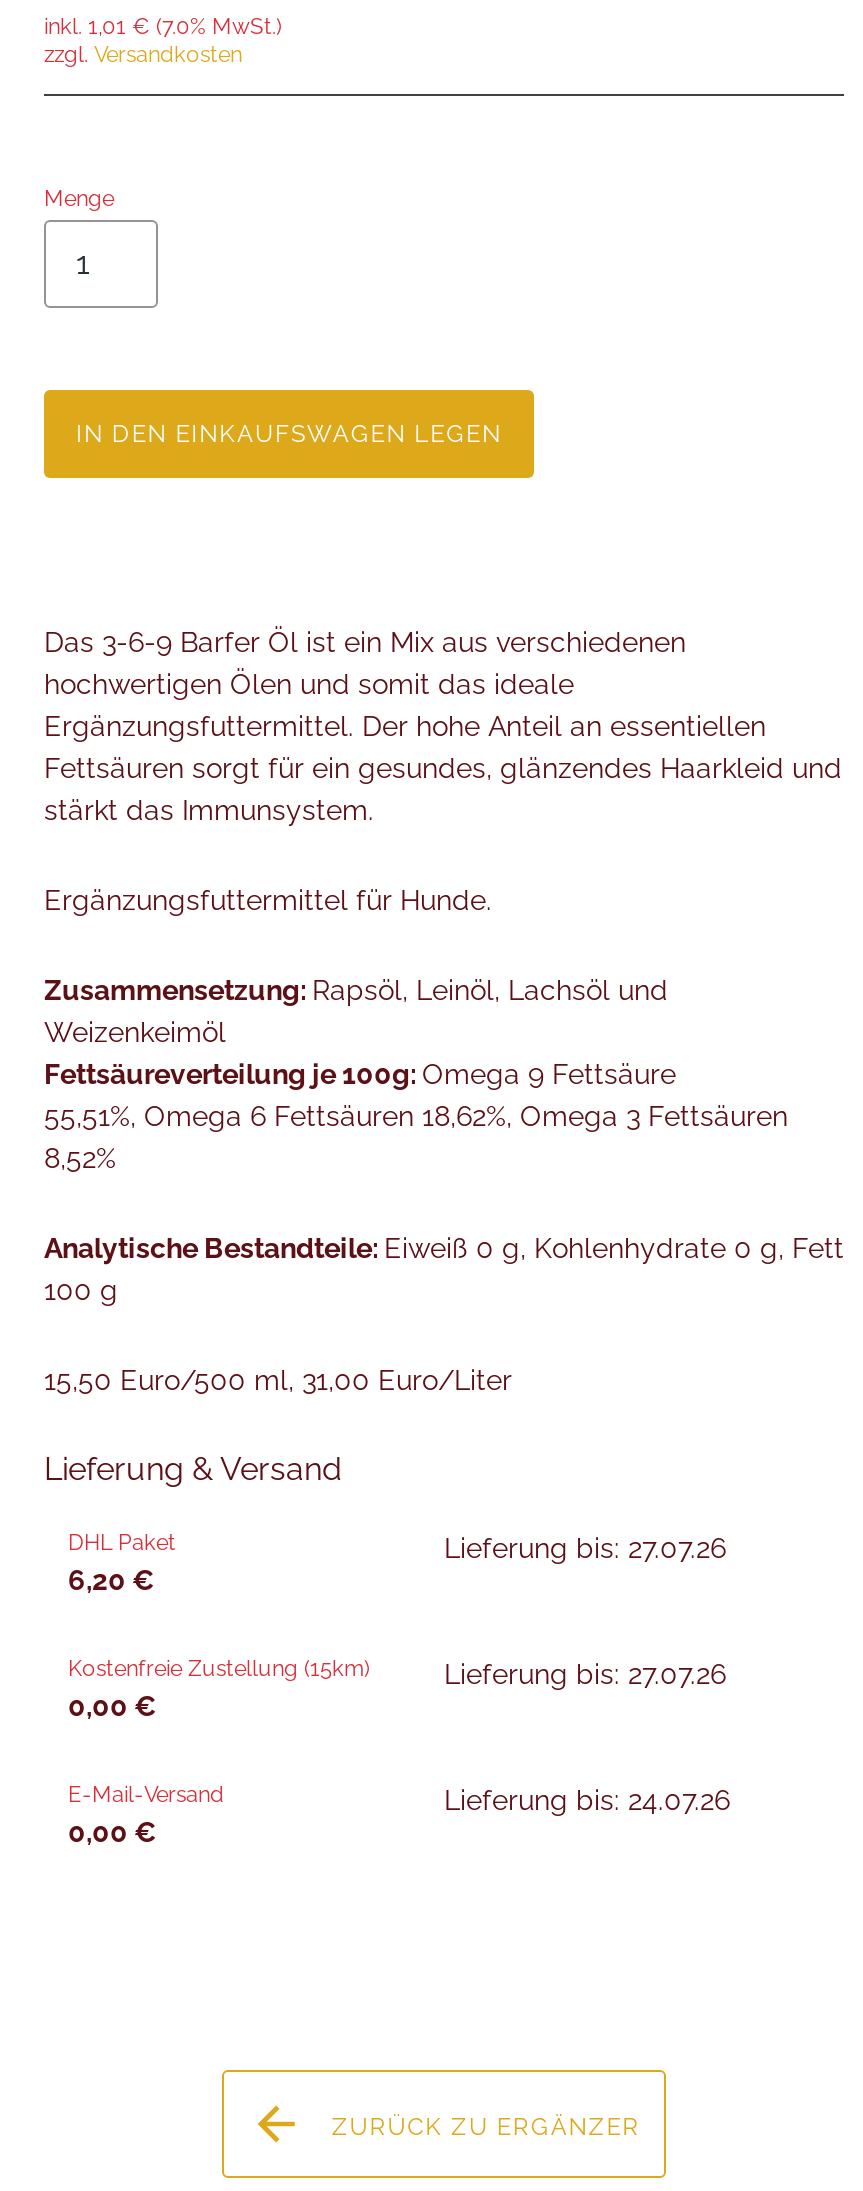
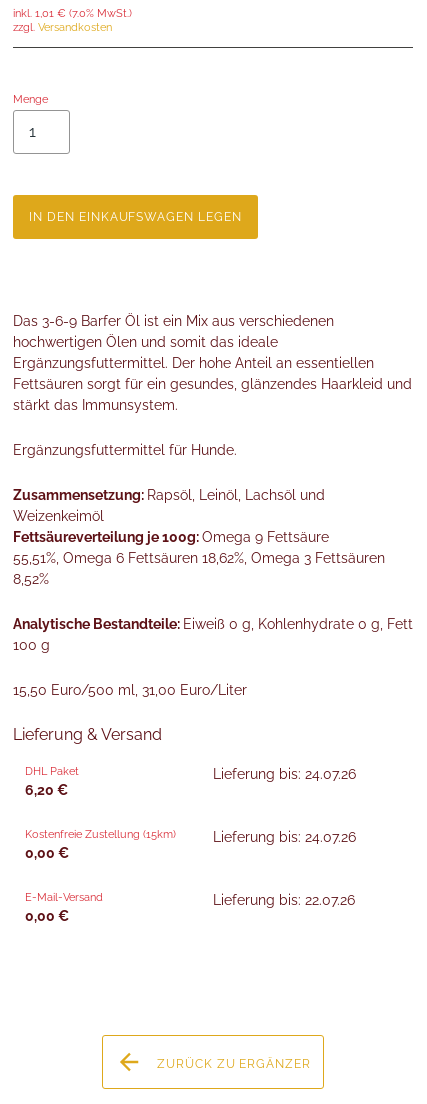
[444,1531,726,1563] Lieferung bis: 27.07.26 -> [213,766,356,782] Lieferung bis: 24.07.26
[444,1657,726,1689] Lieferung bis: 27.07.26 -> [213,829,356,845] Lieferung bis: 24.07.26
[444,1783,730,1815] Lieferung bis: 24.07.26 -> [213,892,355,908] Lieferung bis: 22.07.26

